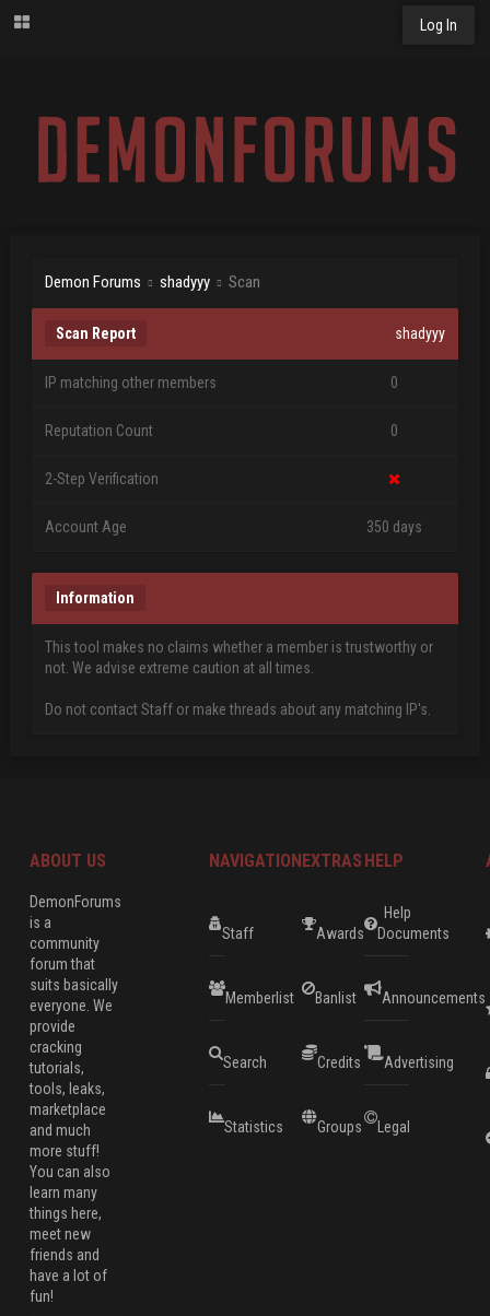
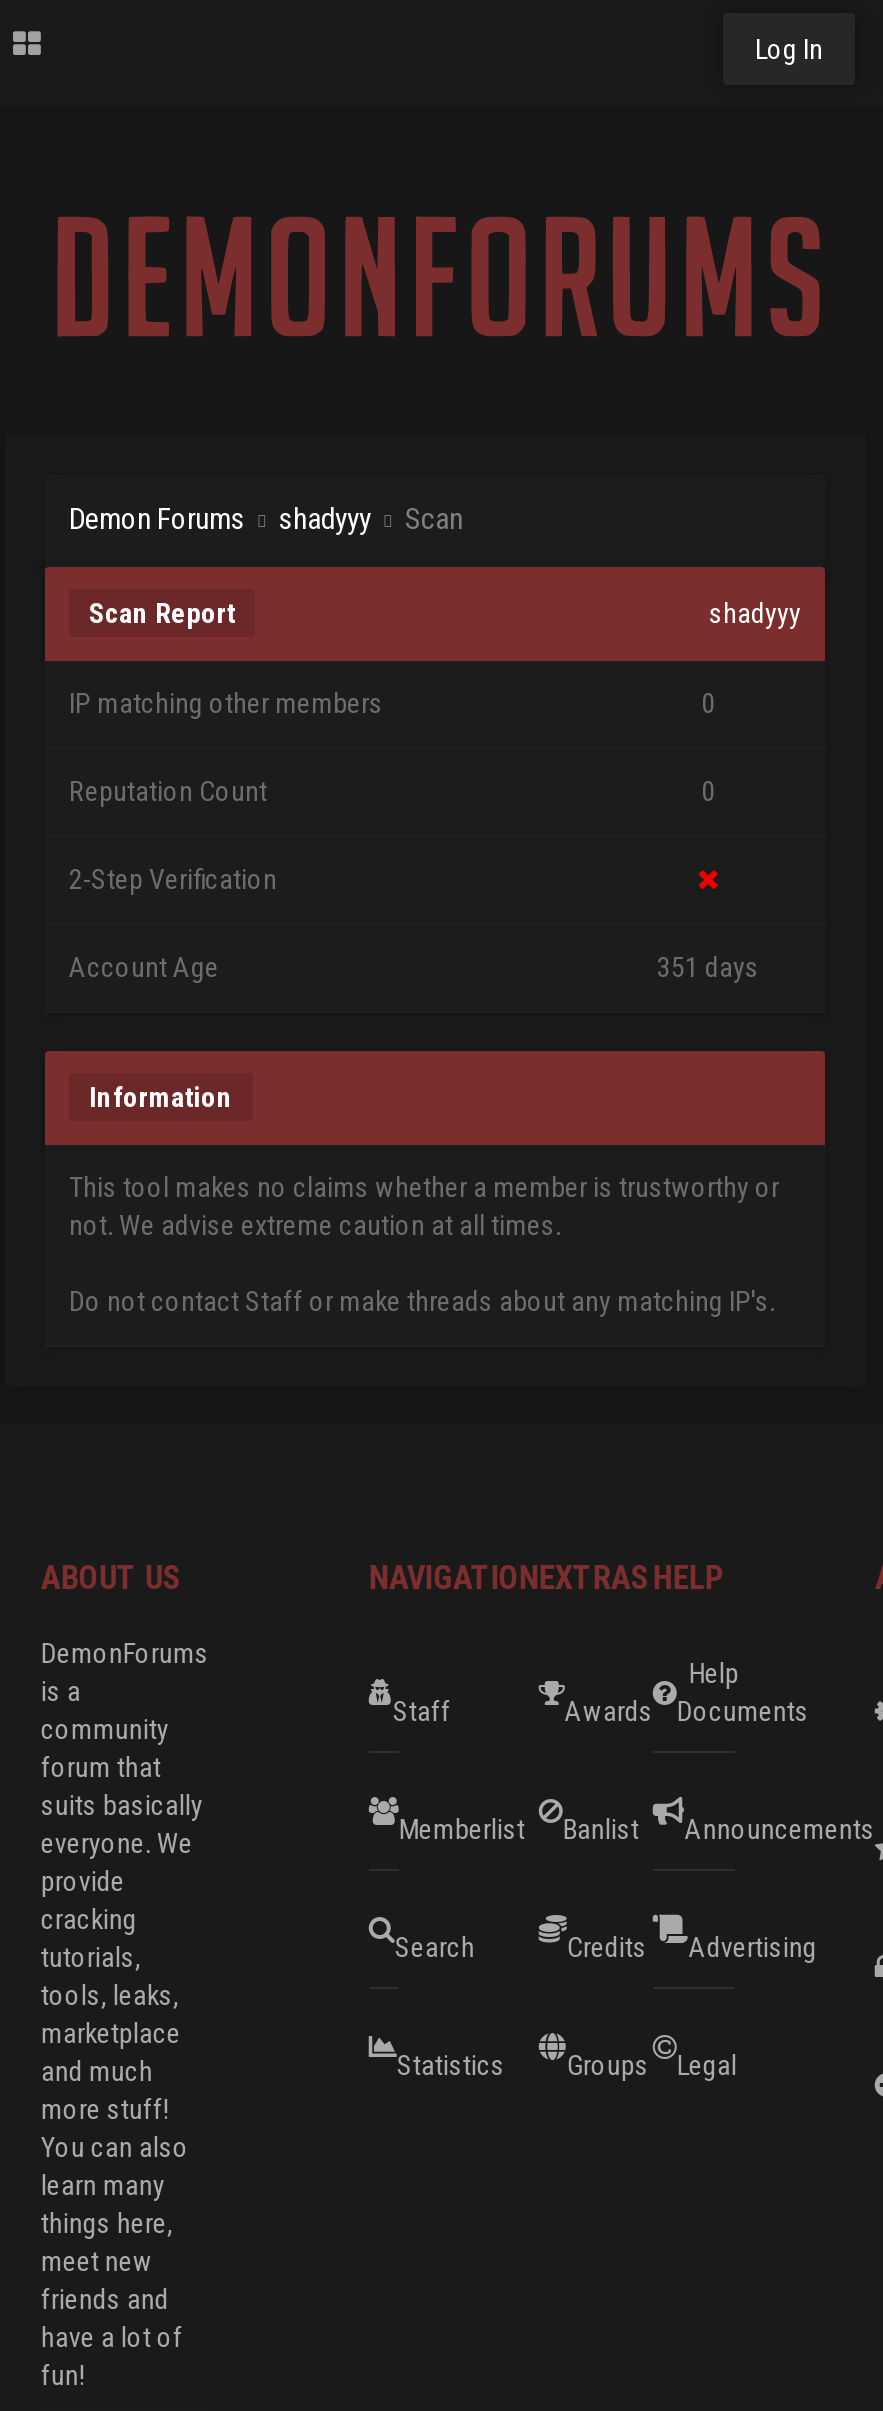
[366,518,422,536] 350 days -> [657,951,759,983] 351 days

